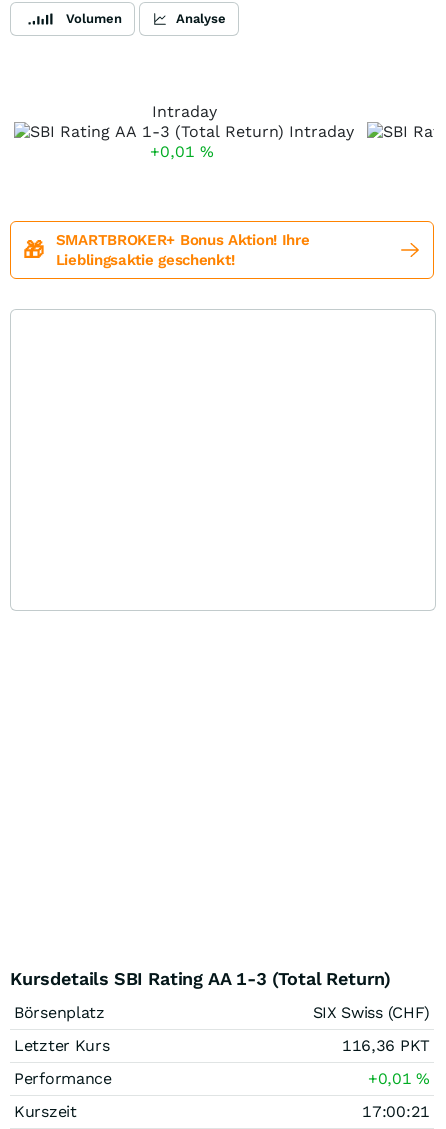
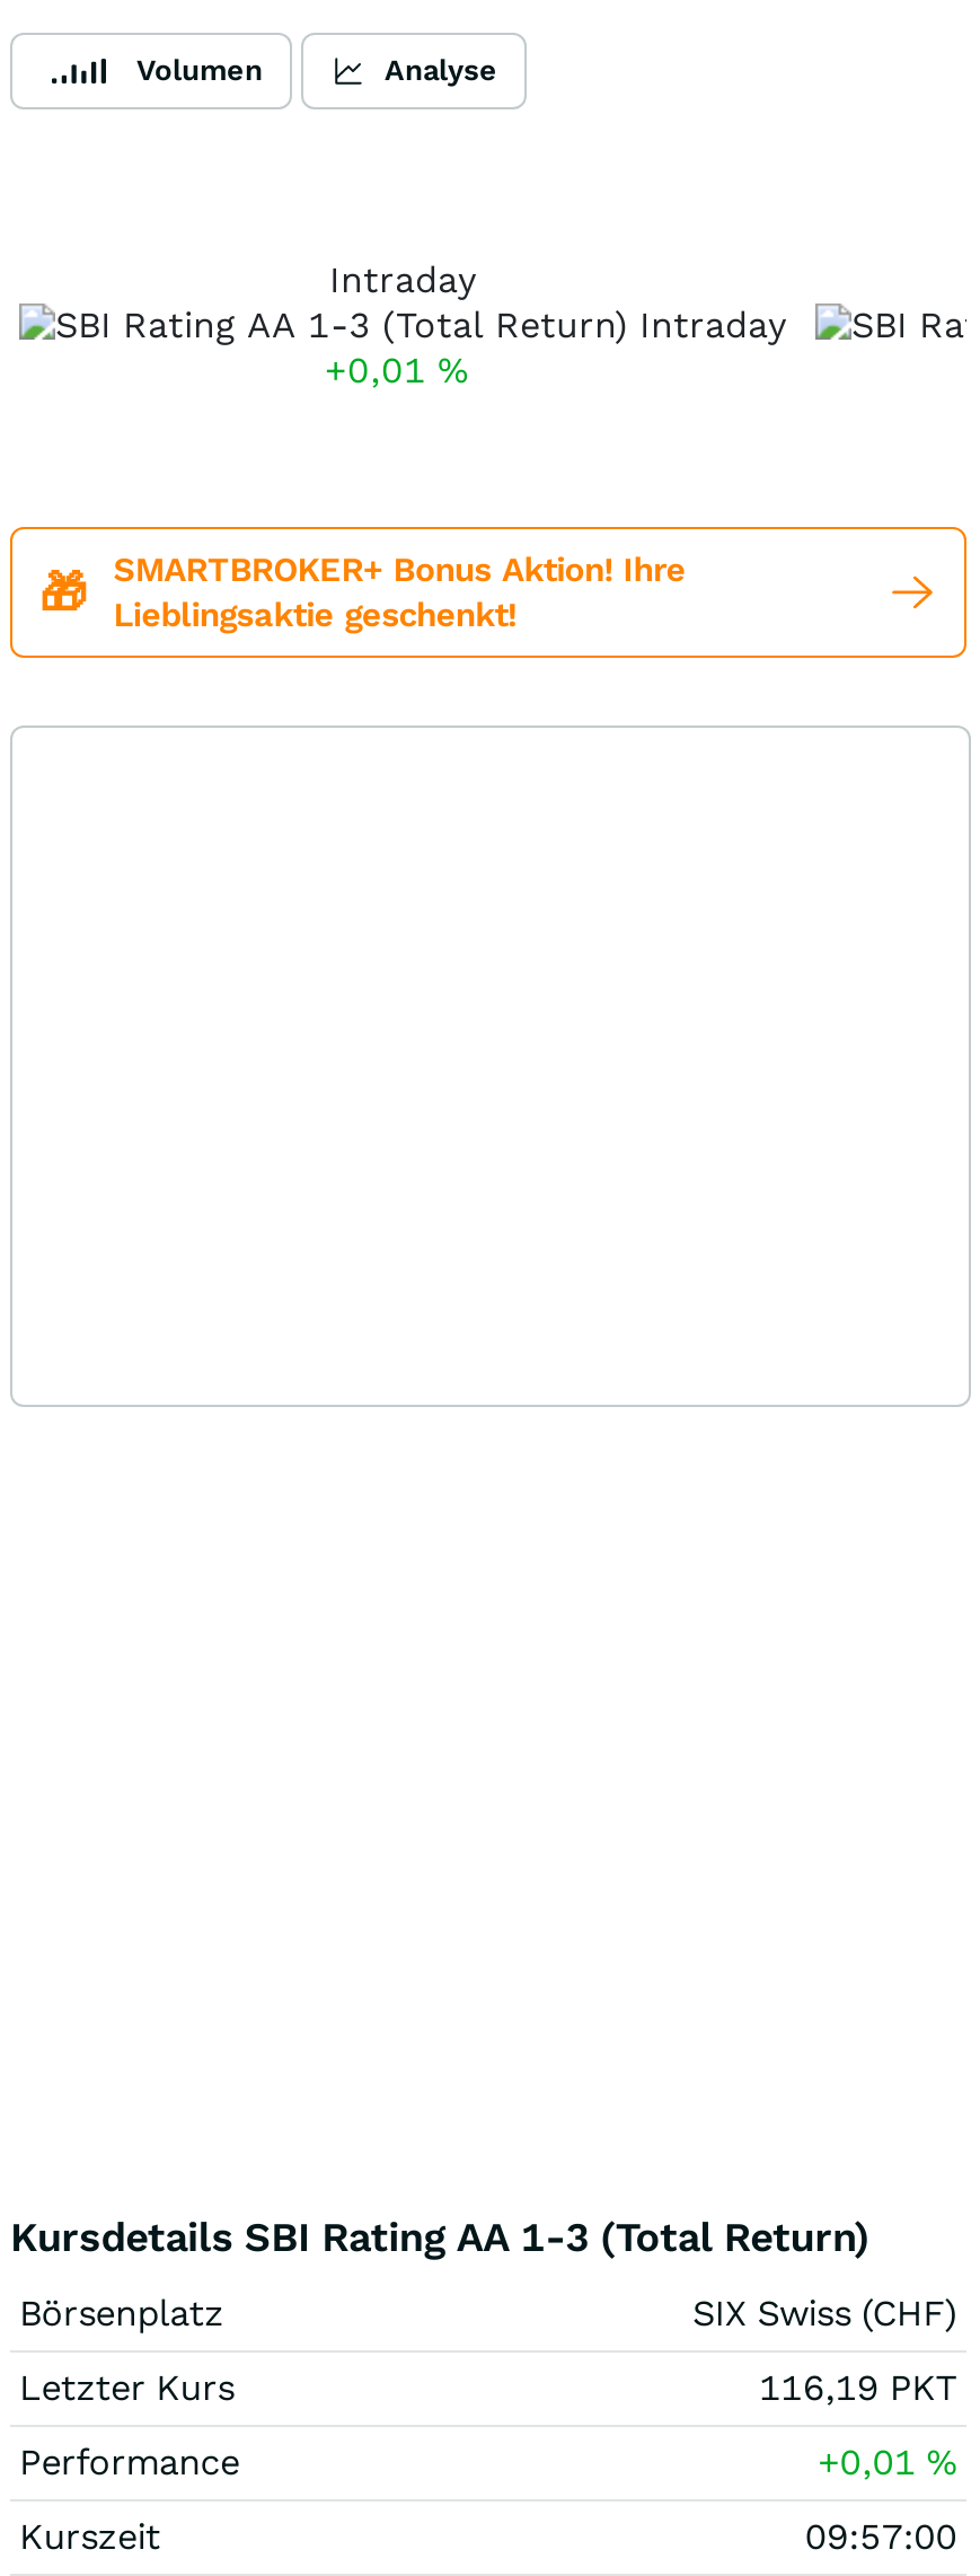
[342,1036,430,1055] 116,36 PKT -> [759,2366,957,2409] 116,19 PKT
[362,1102,430,1121] 17:00:21 -> [805,2515,957,2558] 09:57:00

